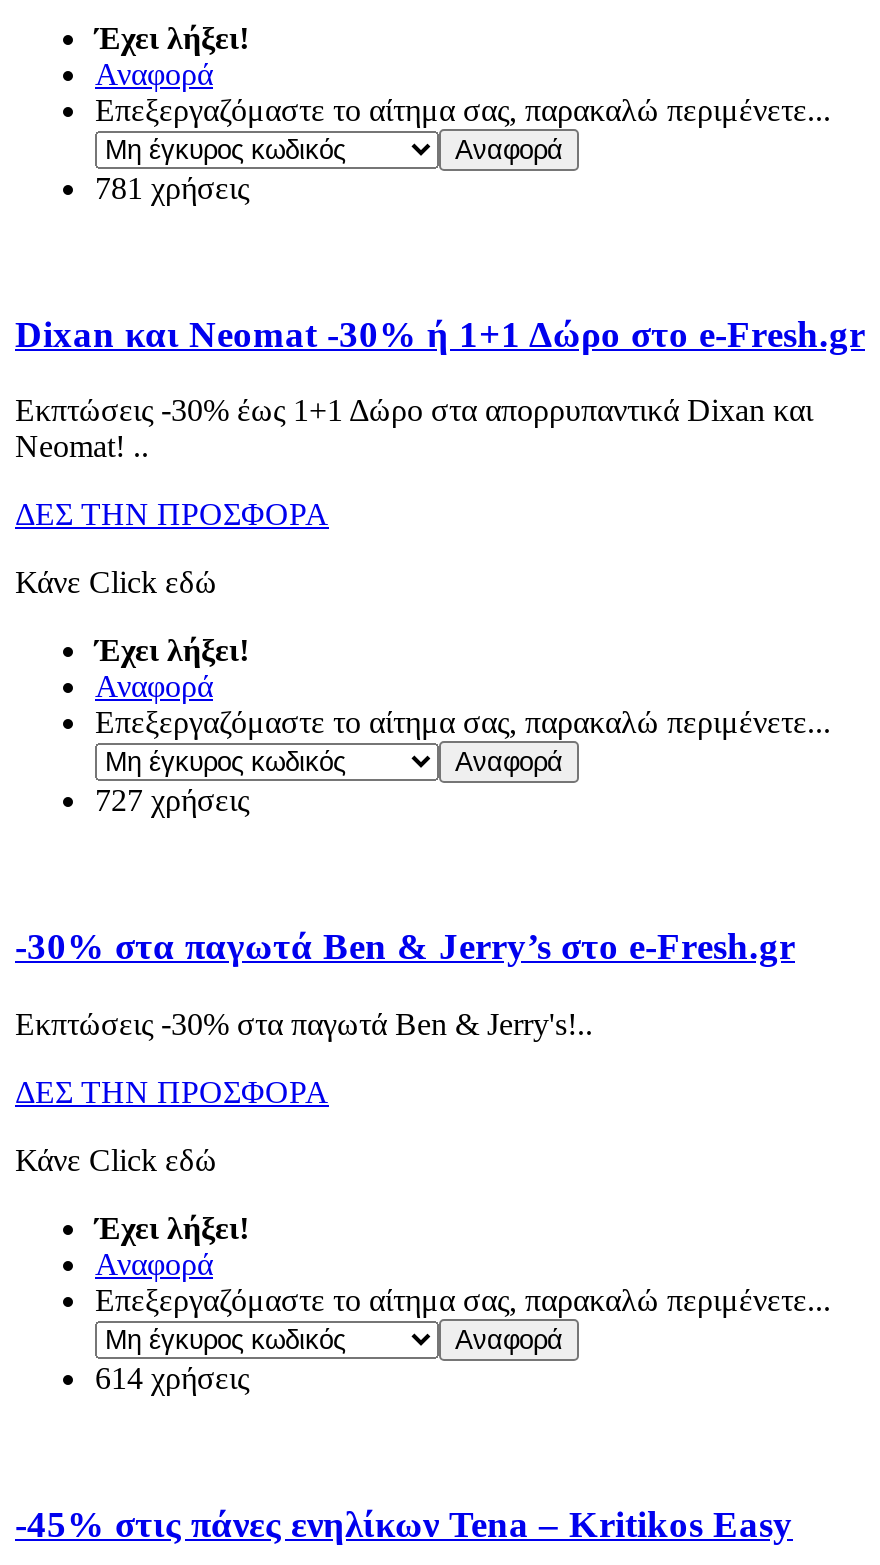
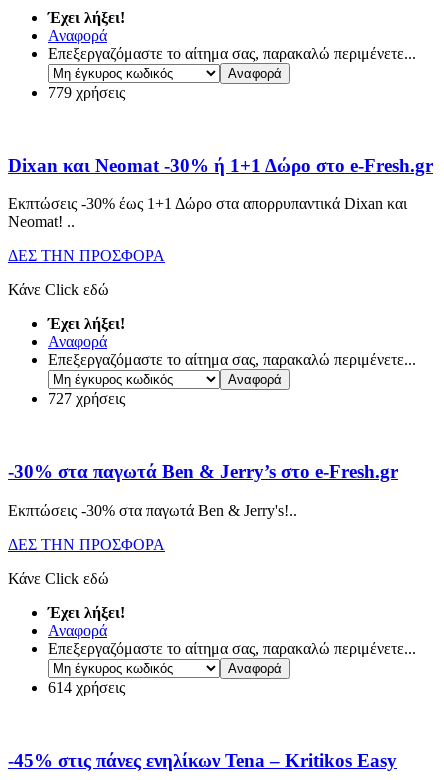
[95,171,249,205] 781 χρήσεις -> [48,84,125,101] 779 χρήσεις

